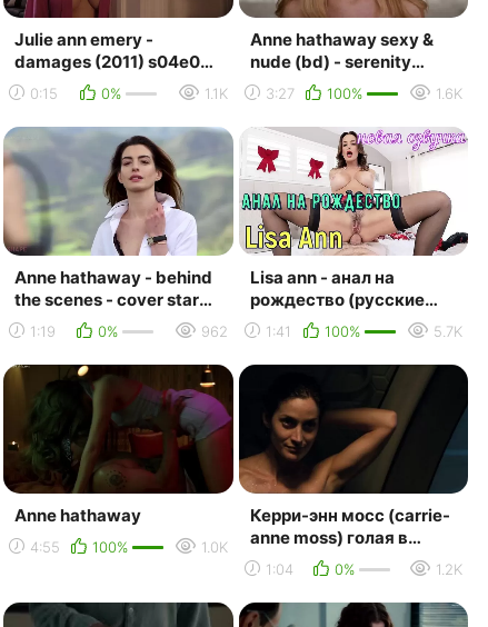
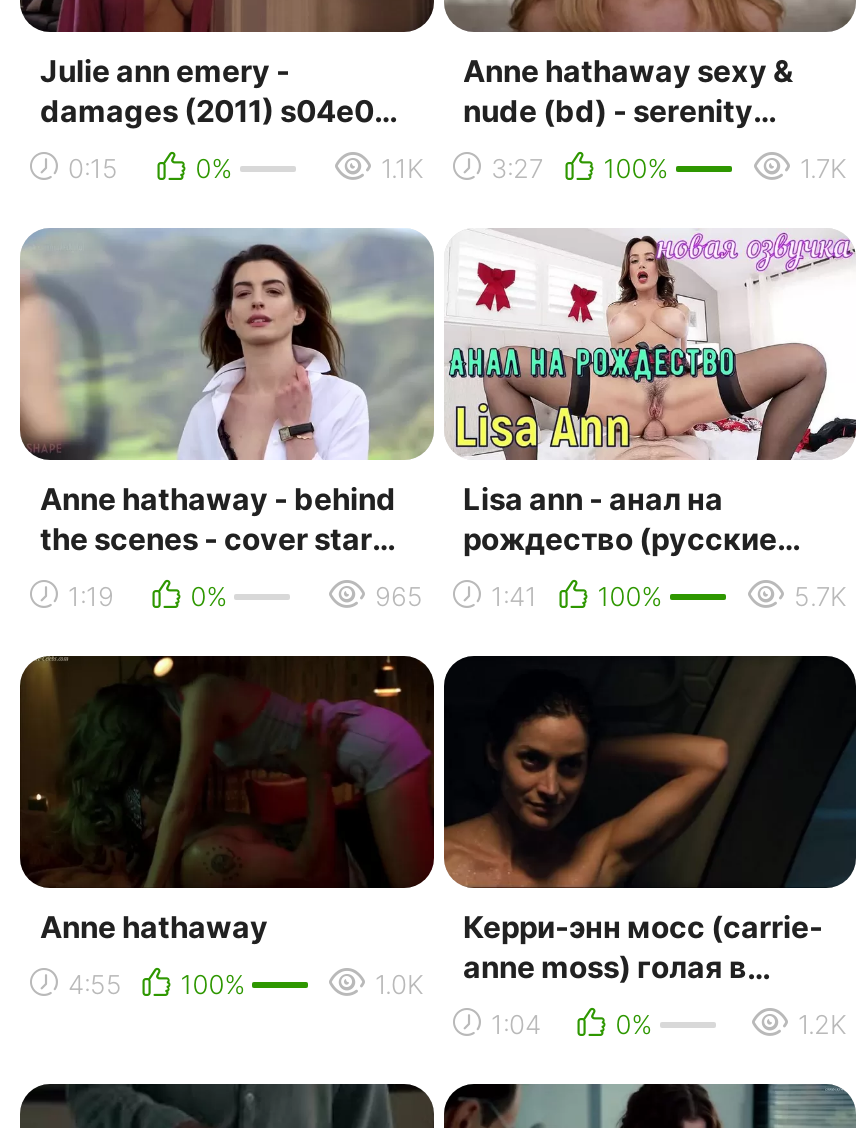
[436,84,462,102] 1.6K -> [800,152,846,184] 1.7K
[201,323,227,340] 962 -> [375,580,423,612] 965

